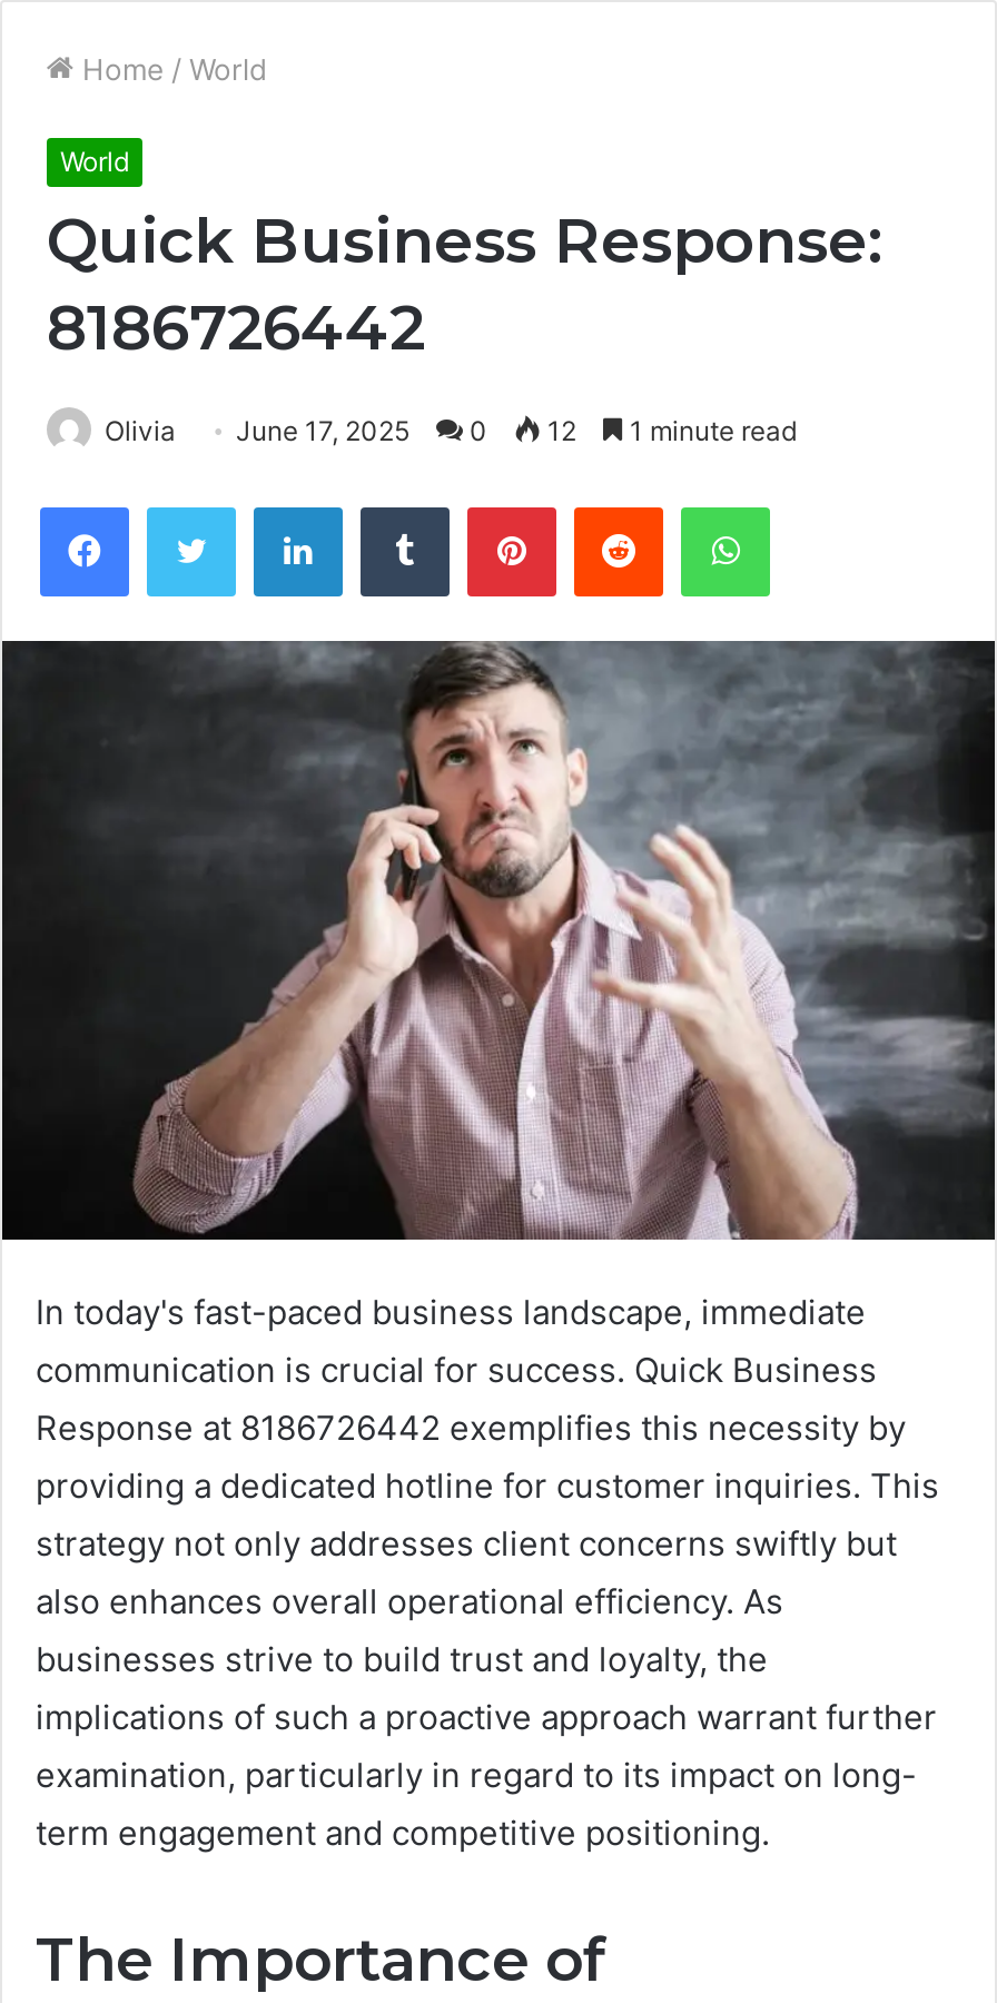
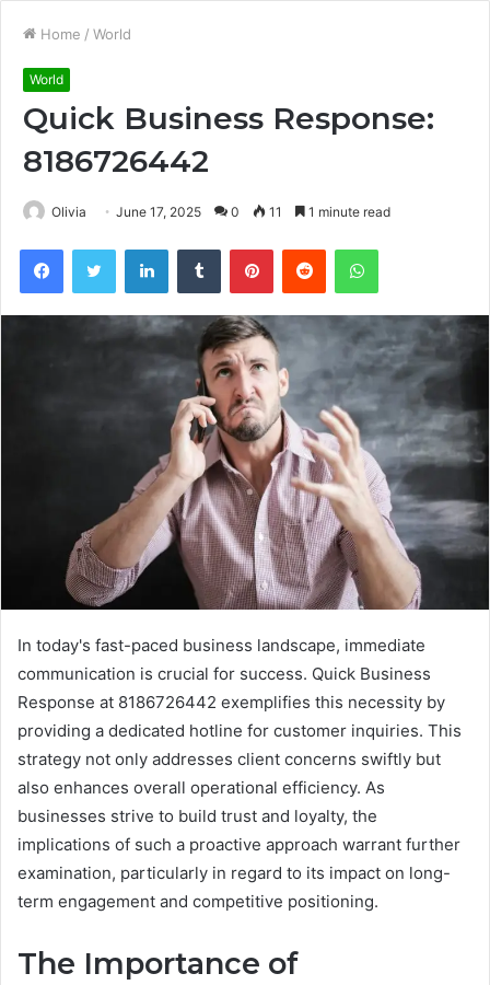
[105,415,797,448] Olivia June 17, 2025 0 12 1 minute read -> [51,204,390,220] Olivia June 17, 2025 0 11 1 minute read

